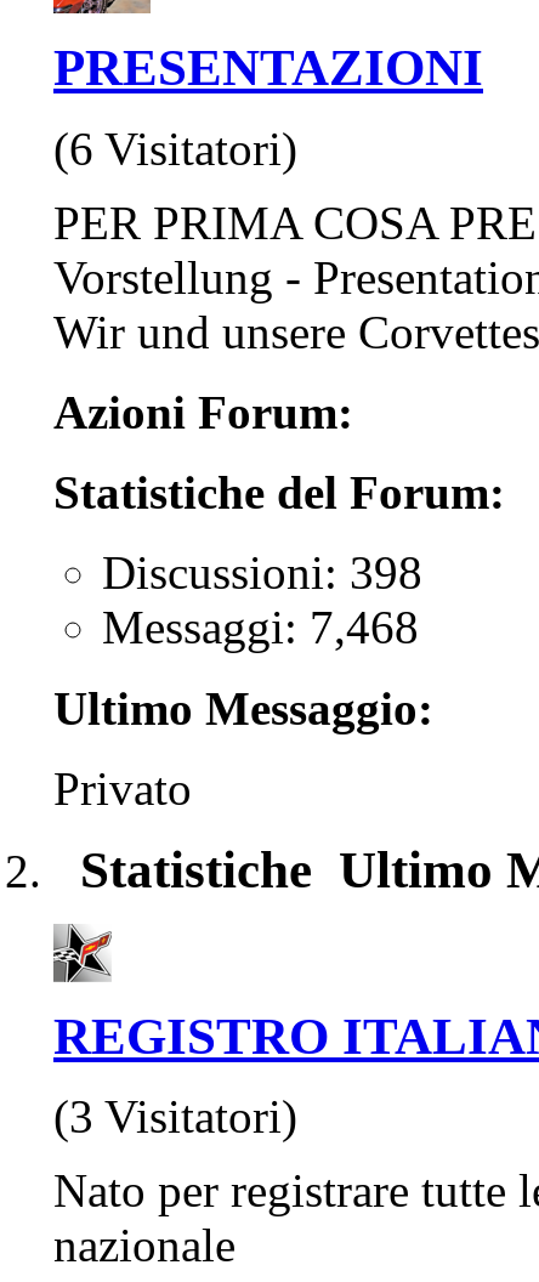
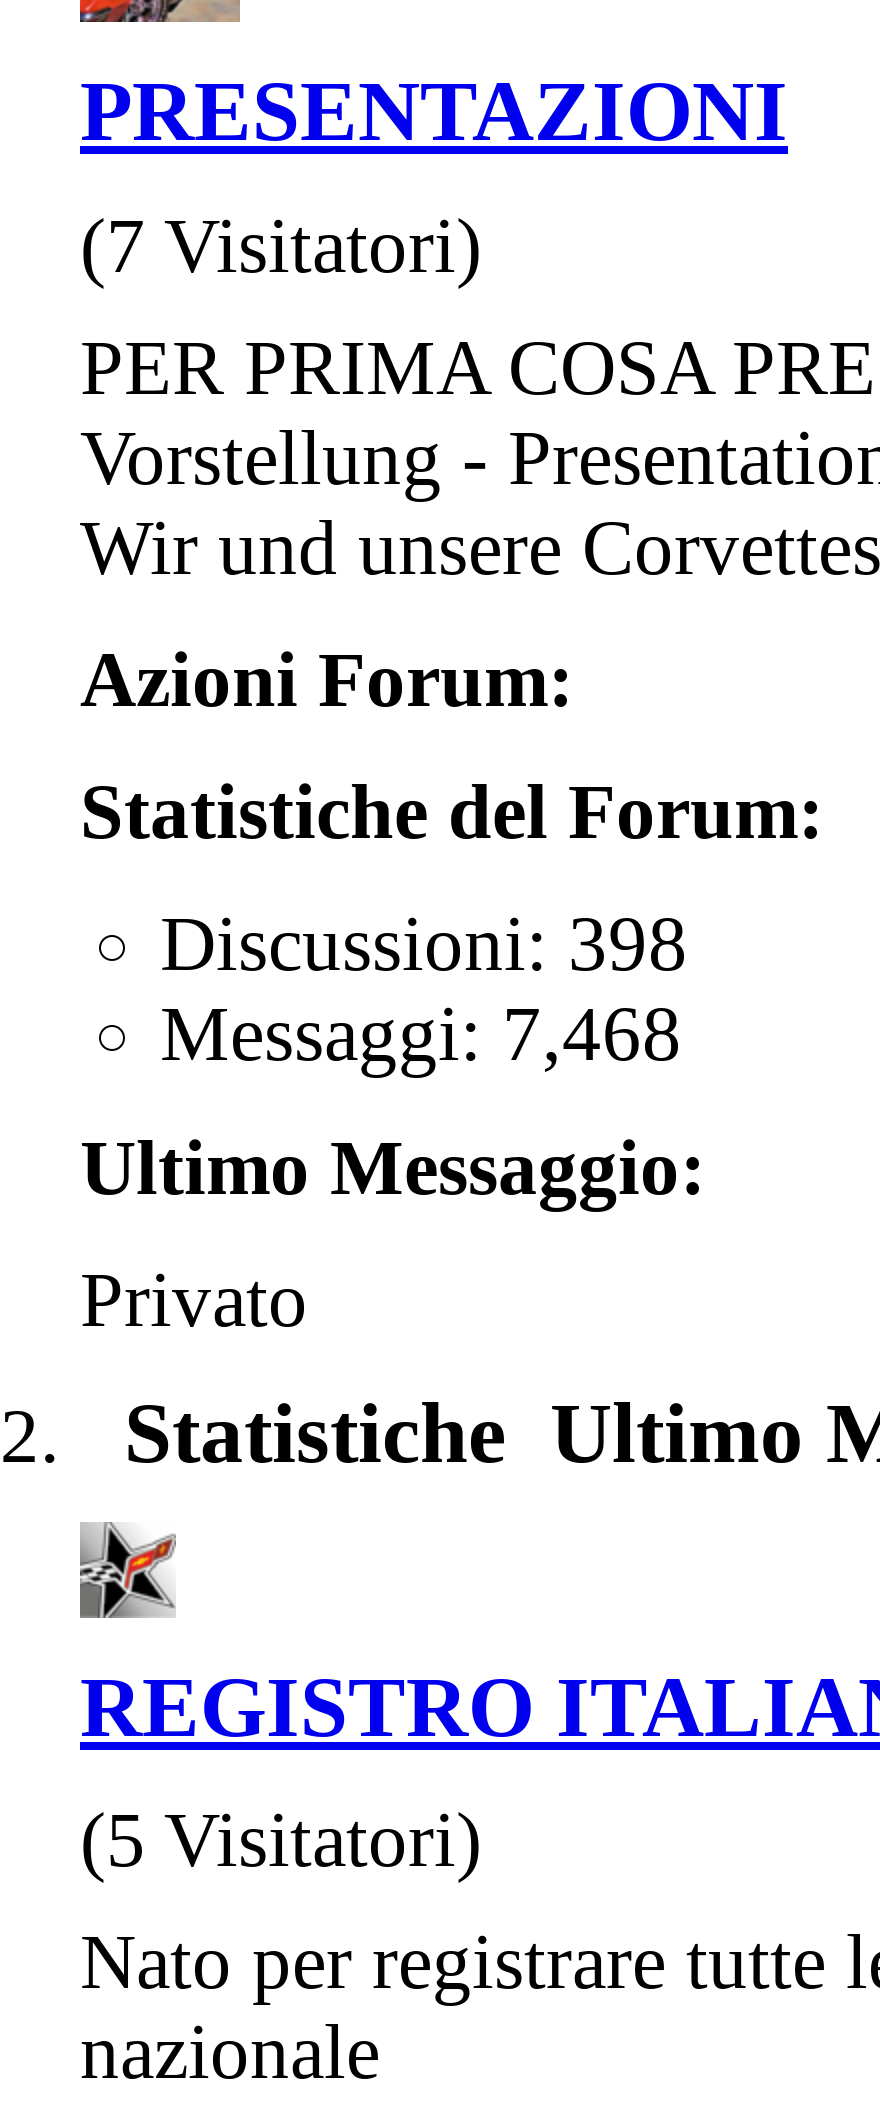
[53,122,297,174] (6 Visitatori) -> [80,201,482,287] (7 Visitatori)
[53,1091,297,1143] (3 Visitatori) -> [80,1797,482,1883] (5 Visitatori)

